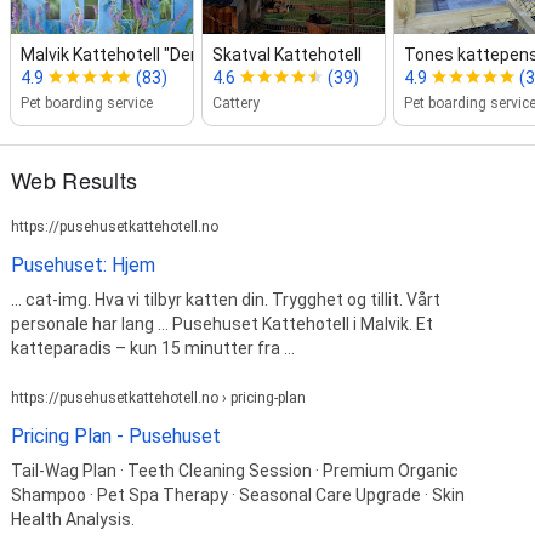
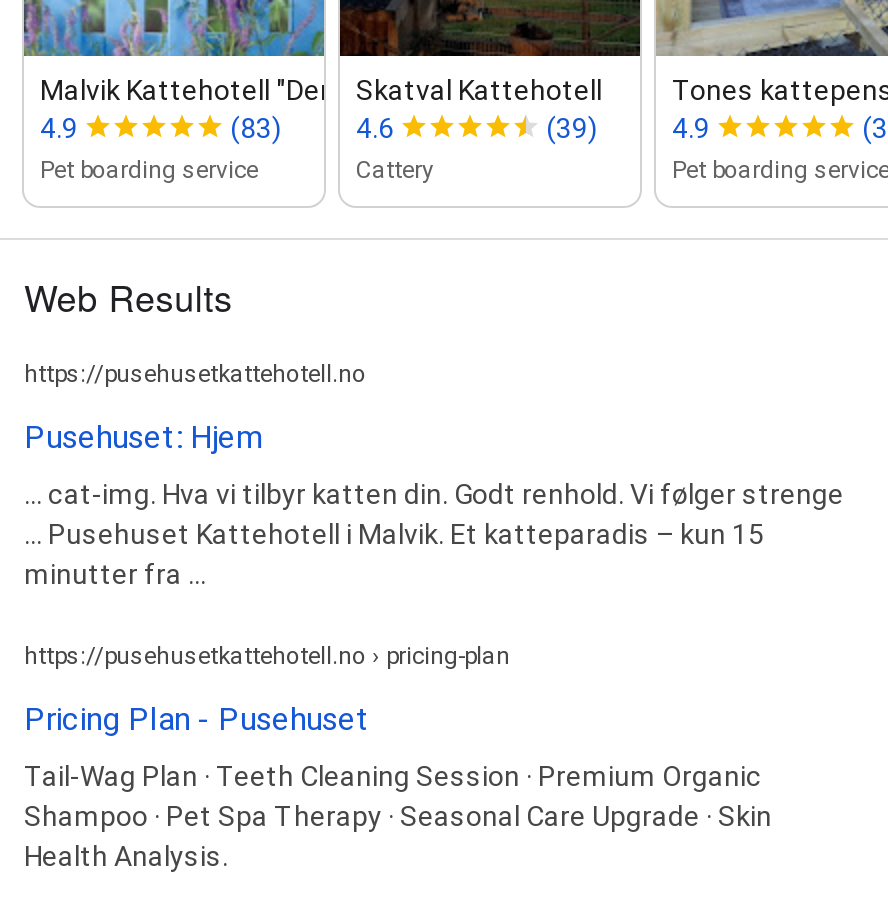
[11,290,440,357] ... cat-img. Hva vi tilbyr katten din. Trygghet og tillit. Vårt | personale har lang ... Pusehuset Kattehotell i Malvik. Et | katteparadis – kun 15 minutter fra ... -> [24,477,844,589] ... cat-img. Hva vi tilbyr katten din. Godt renhold. Vi følger strenge | ... Pusehuset Kattehotell i Malvik. Et katteparadis – kun 15 | minutter fra ...

